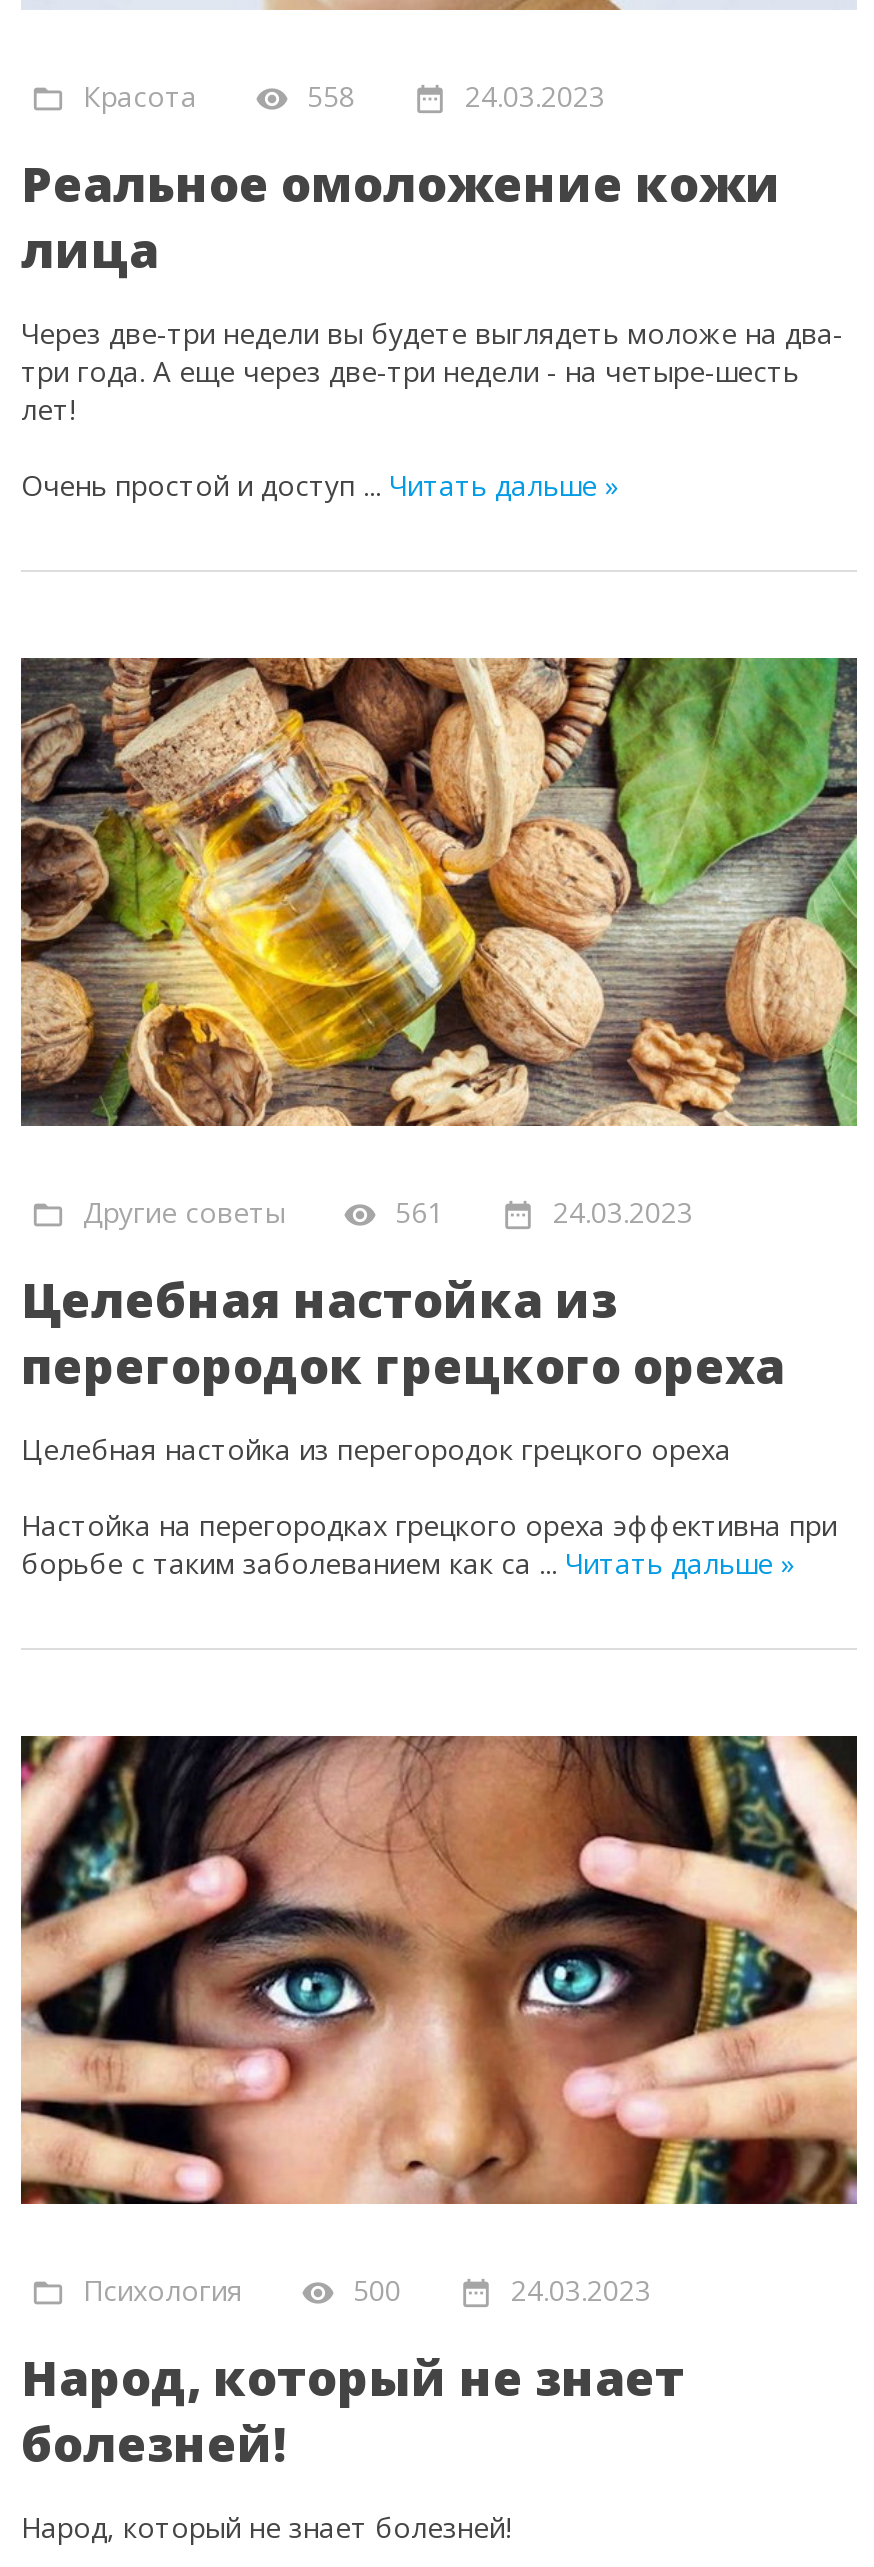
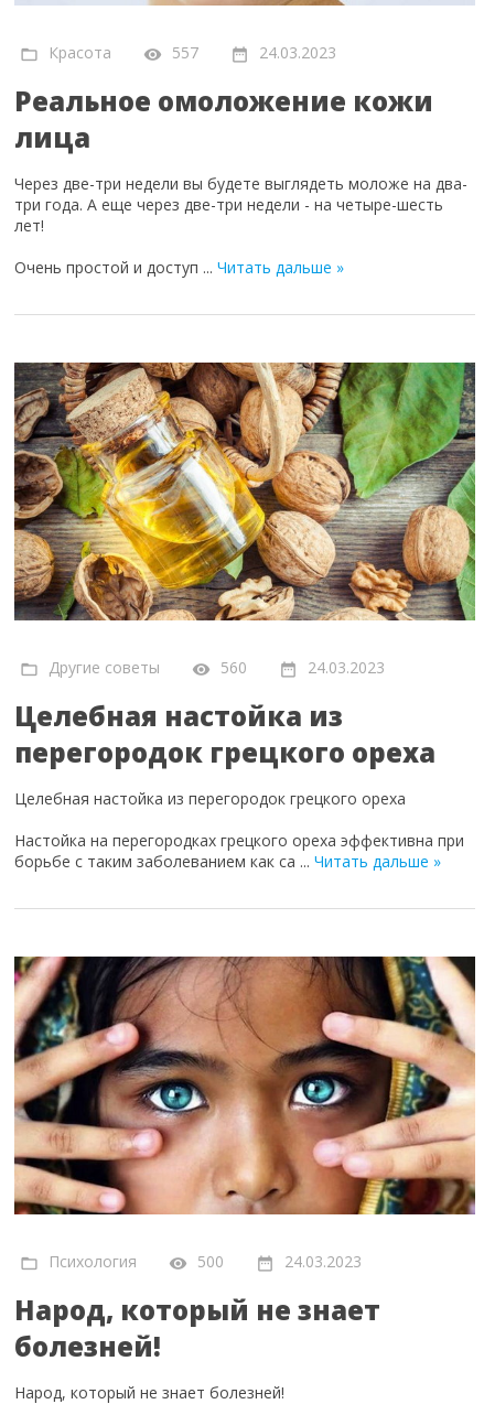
[307,77,355,115] 558 -> [172,42,198,63] 557
[395,1193,443,1231] 561 -> [221,657,247,678] 560

